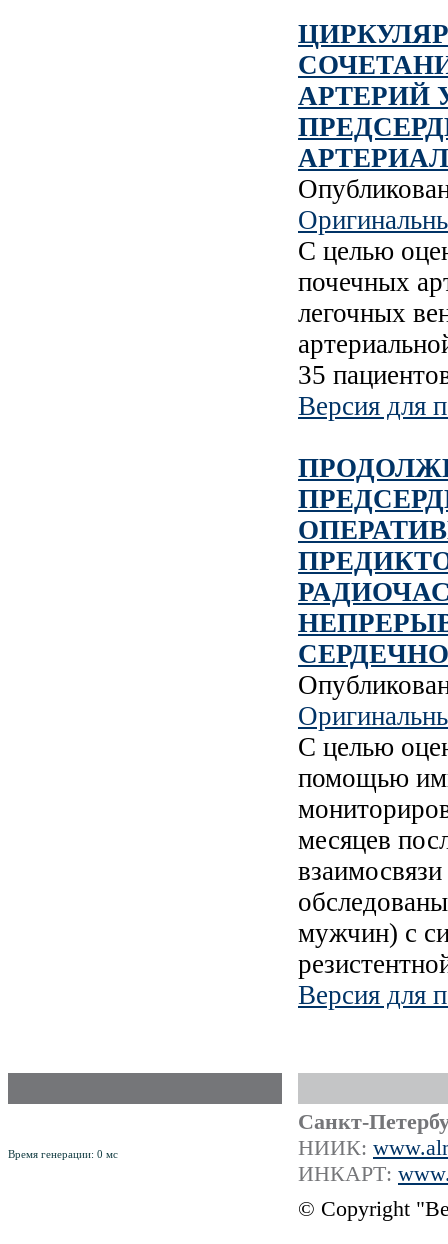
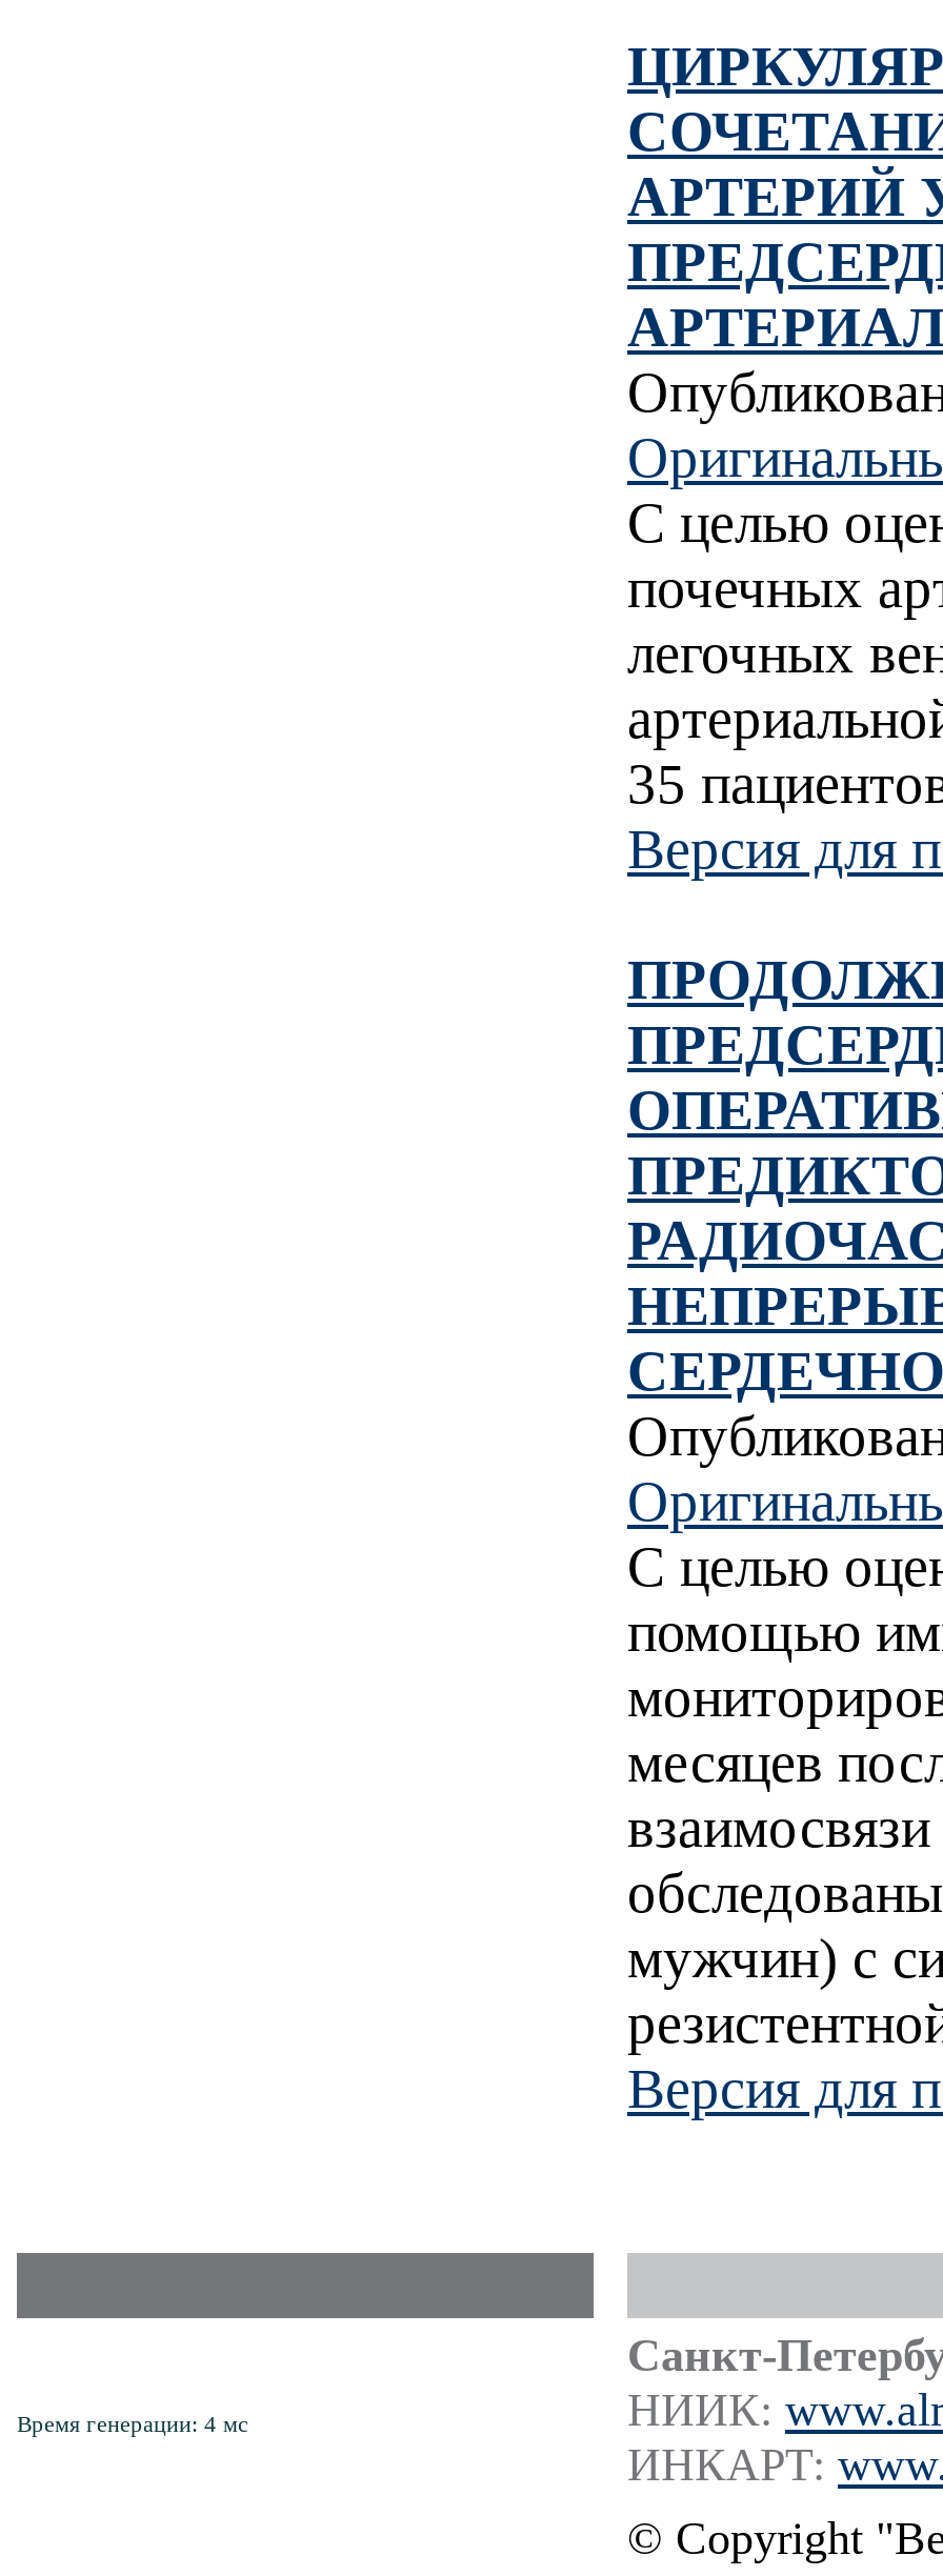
[8,1147,118,1159] Время генерации: 0 мс -> [17,2410,248,2435] Время генерации: 4 мс

